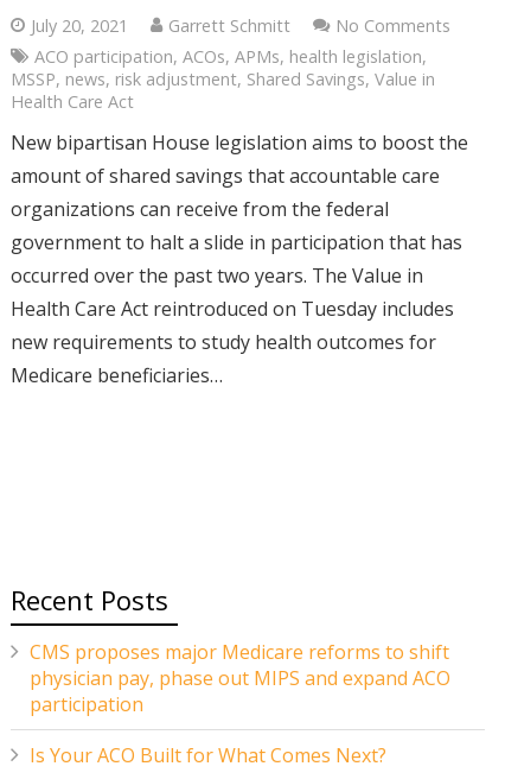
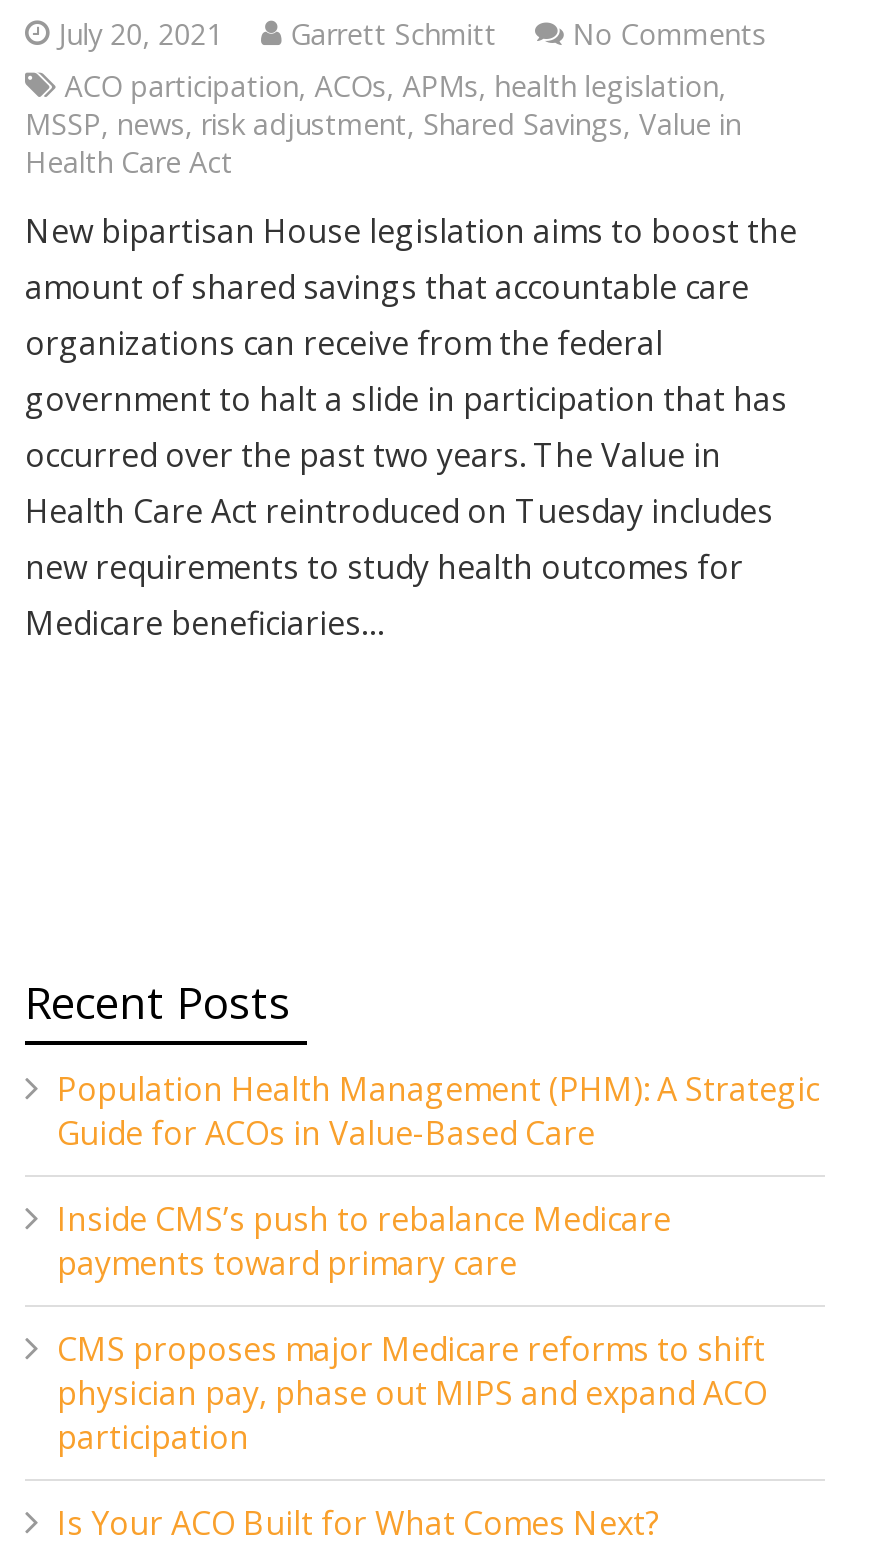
none -> [57,1066,819,1284] Population Health Management (PHM): A Strategic | Guide for ACOs in Value-Based Care | Inside CMS’s push to rebalance Medicare | payments toward primary care

